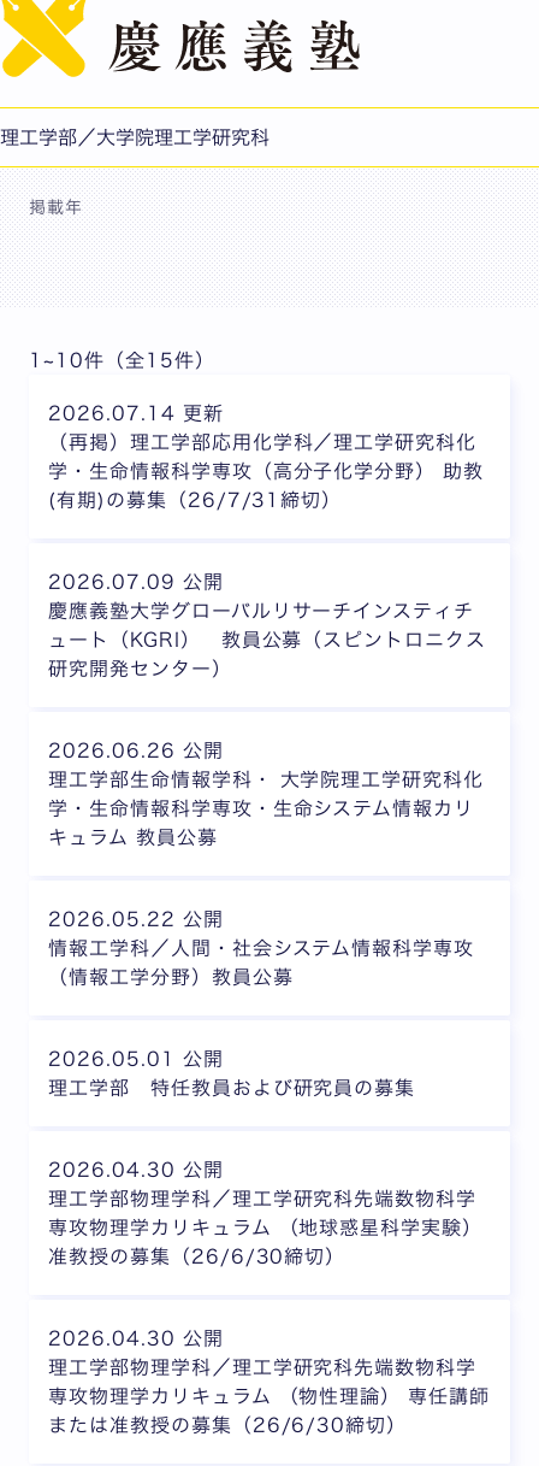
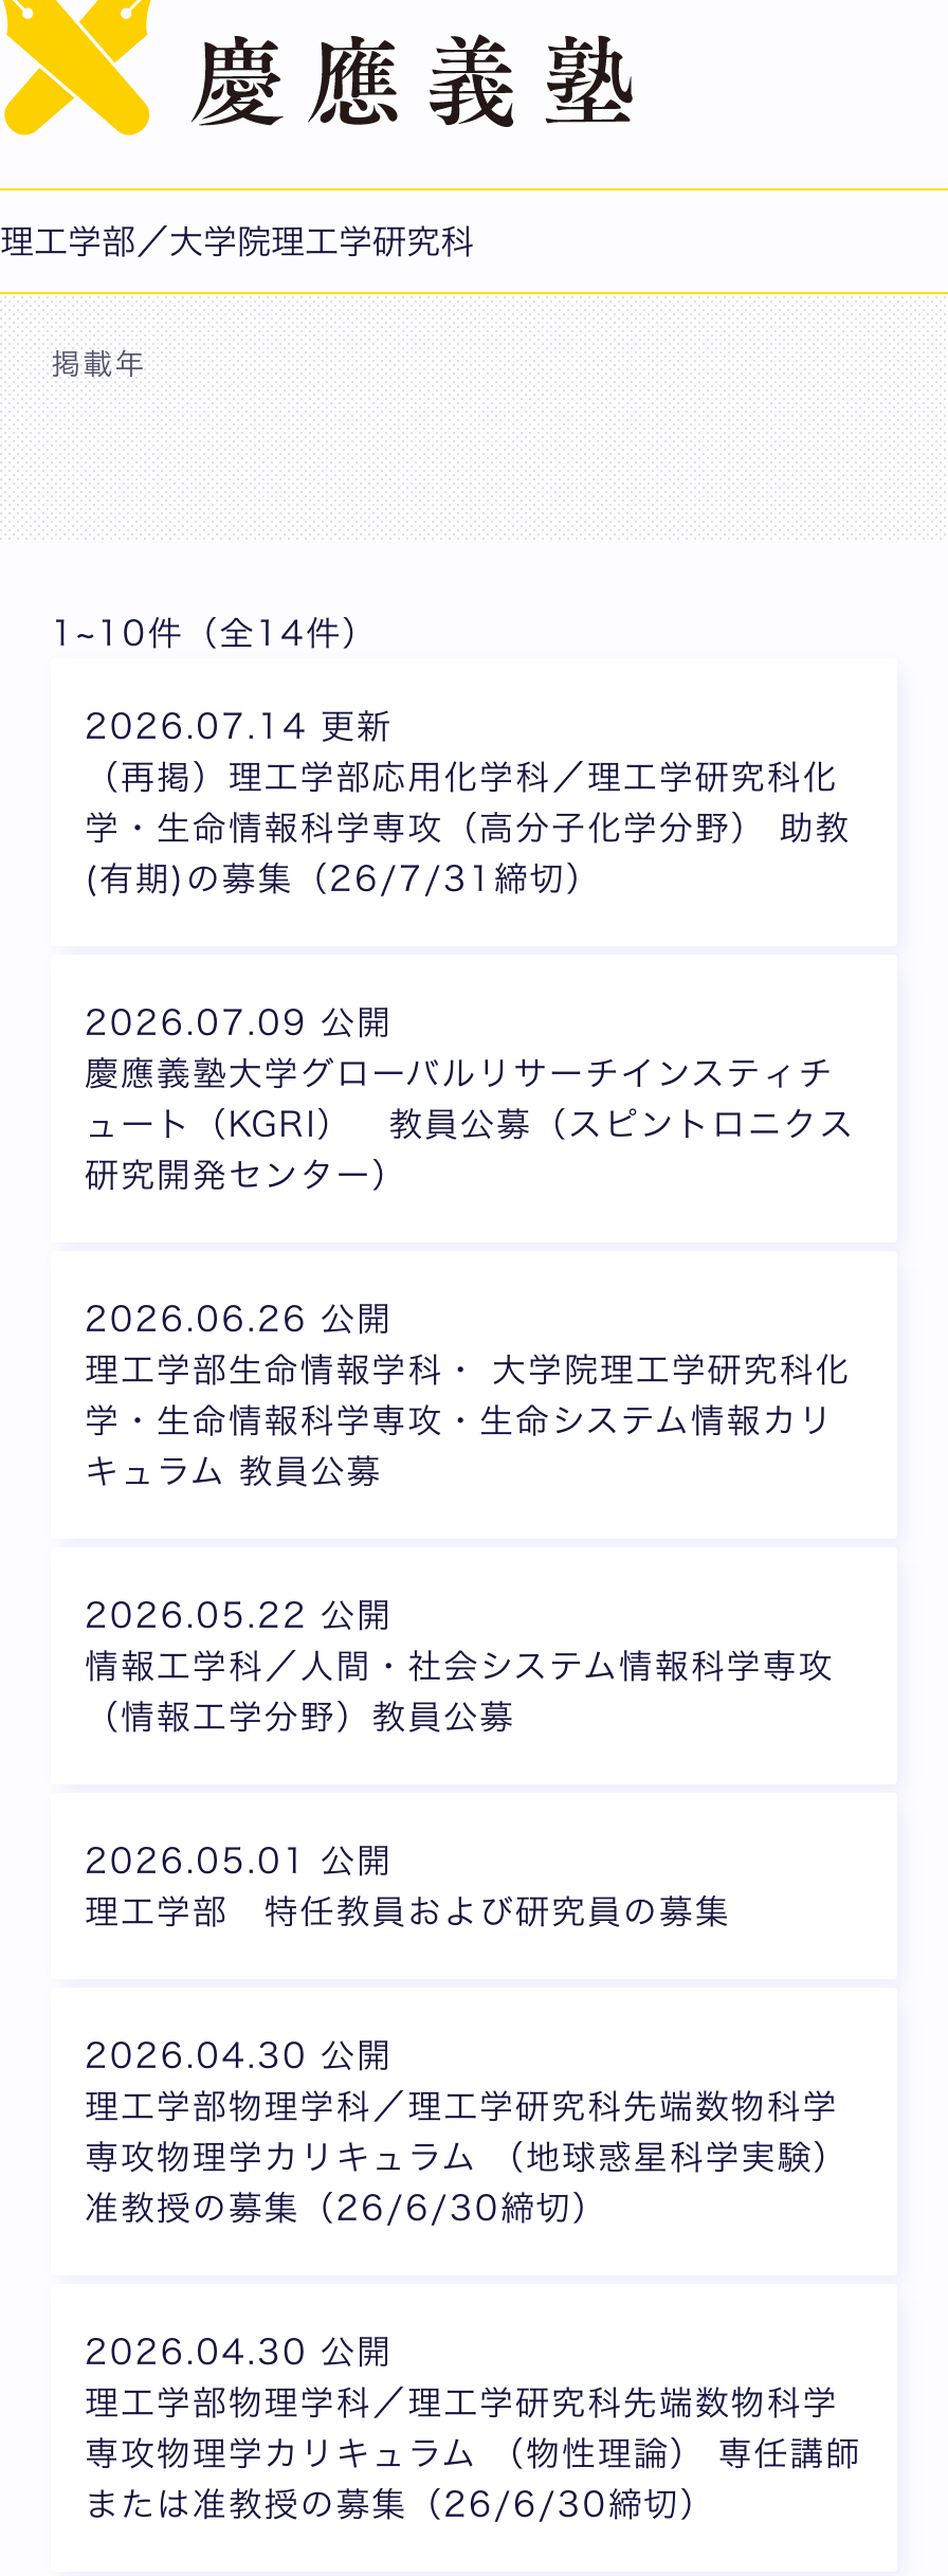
[29,351,215,370] 1~10件（全15件） -> [51,616,378,650] 1~10件（全14件）

